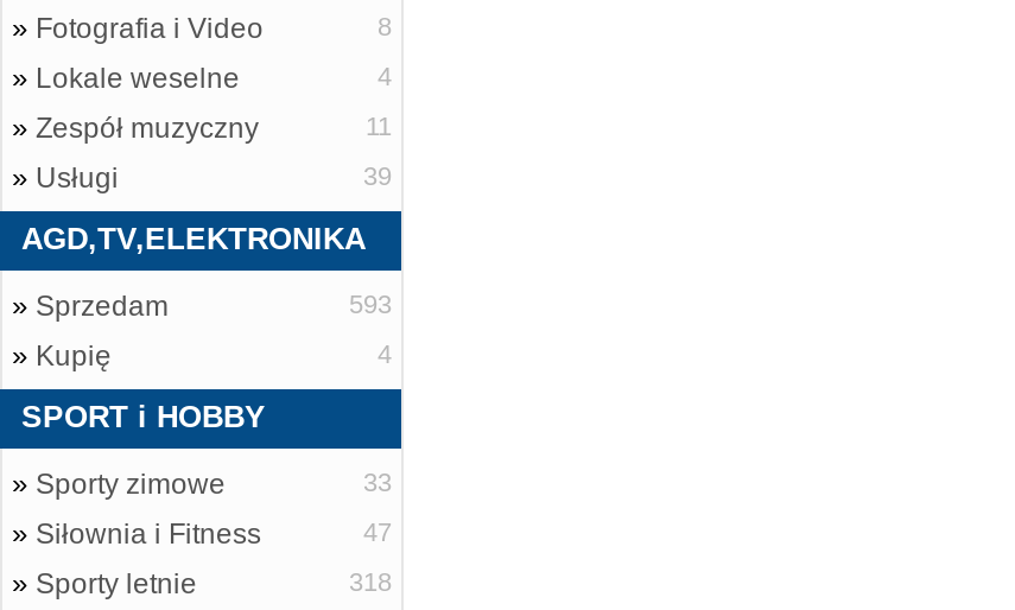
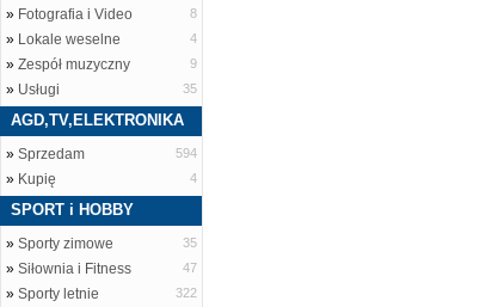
[366,112,392,140] 11 -> [190,56,197,70] 9
[363,161,392,190] 39 -> [183,81,197,96] 35
[349,290,392,318] 593 -> [176,146,197,160] 594
[363,468,392,496] 33 -> [183,235,197,250] 35
[349,567,392,596] 318 -> [176,285,197,300] 322

